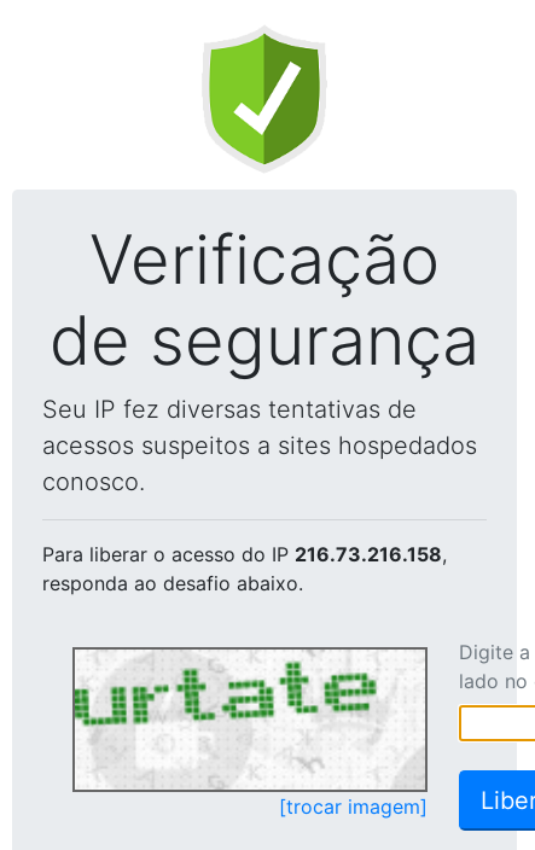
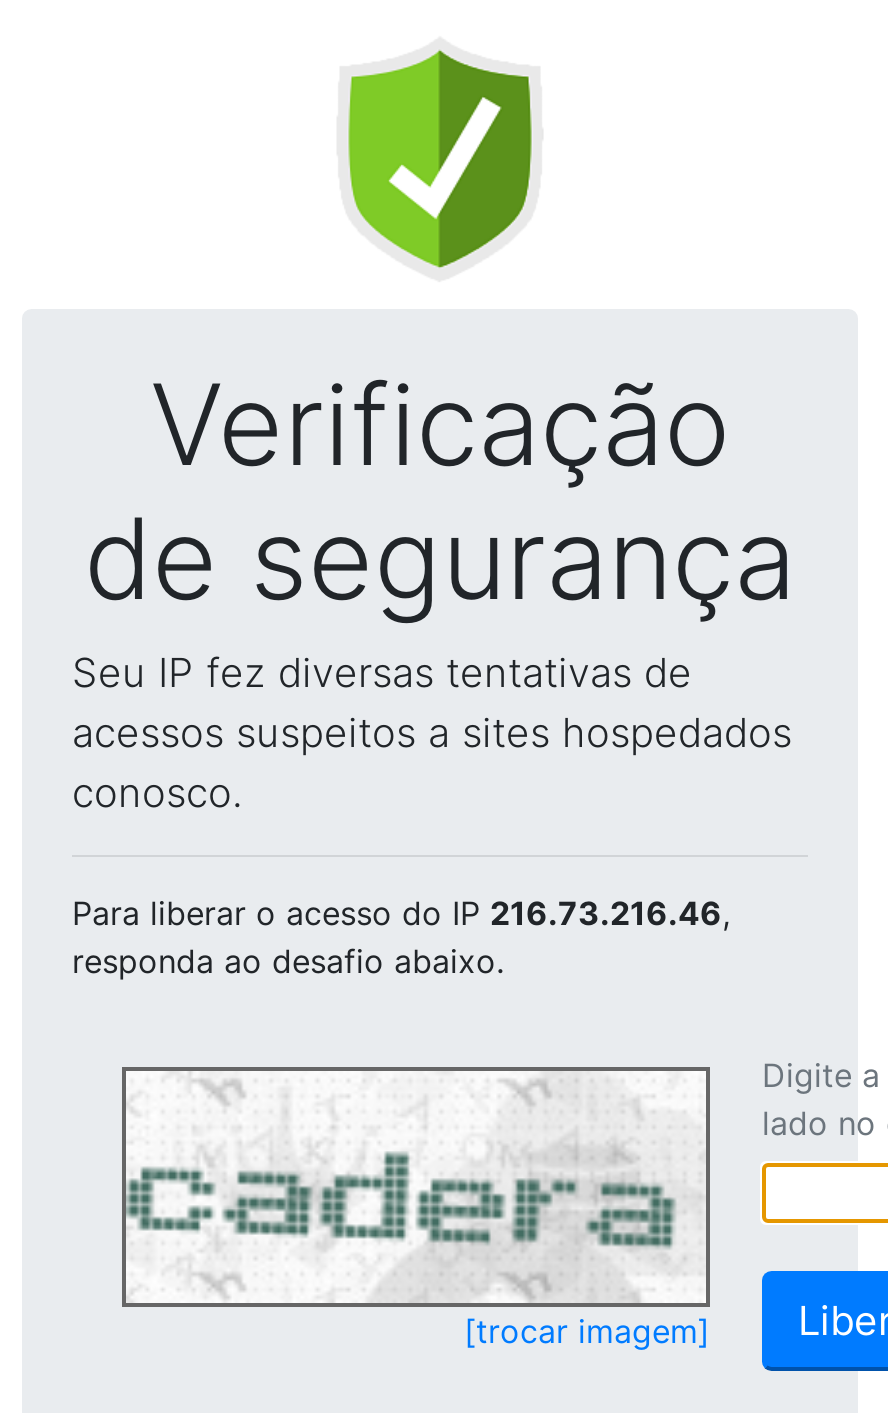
[42,542,447,566] Para liberar o acesso do IP 216.73.216.158, -> [72,893,730,933] Para liberar o acesso do IP 216.73.216.46,
[74,652,421,788] [image] -> [126,1073,678,1299] [image]

